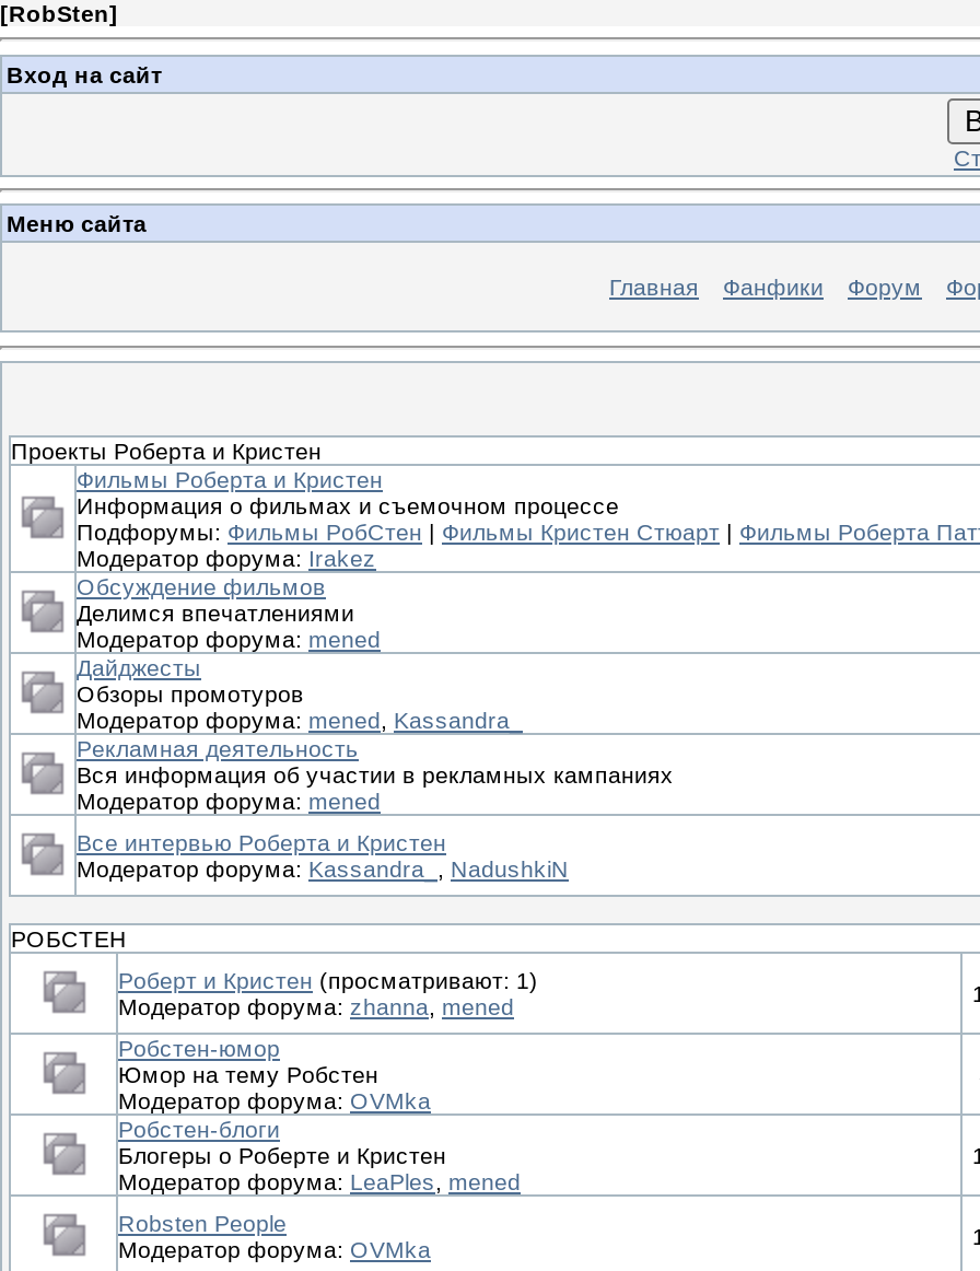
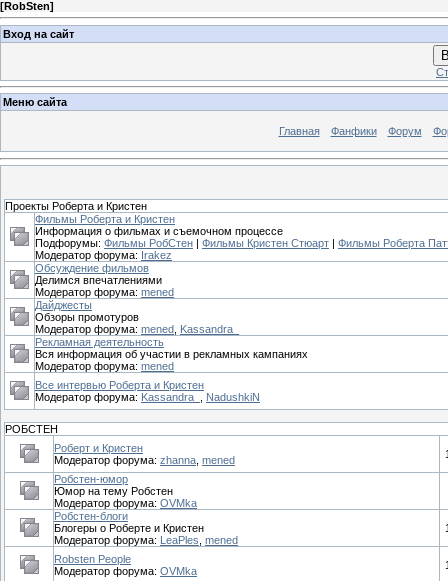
[118,967,538,993] Роберт и Кристен (просматривают: 1) -> [54,442,143,454] Роберт и Кристен

